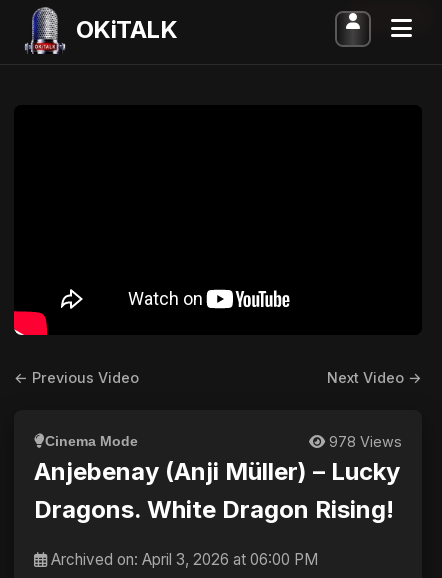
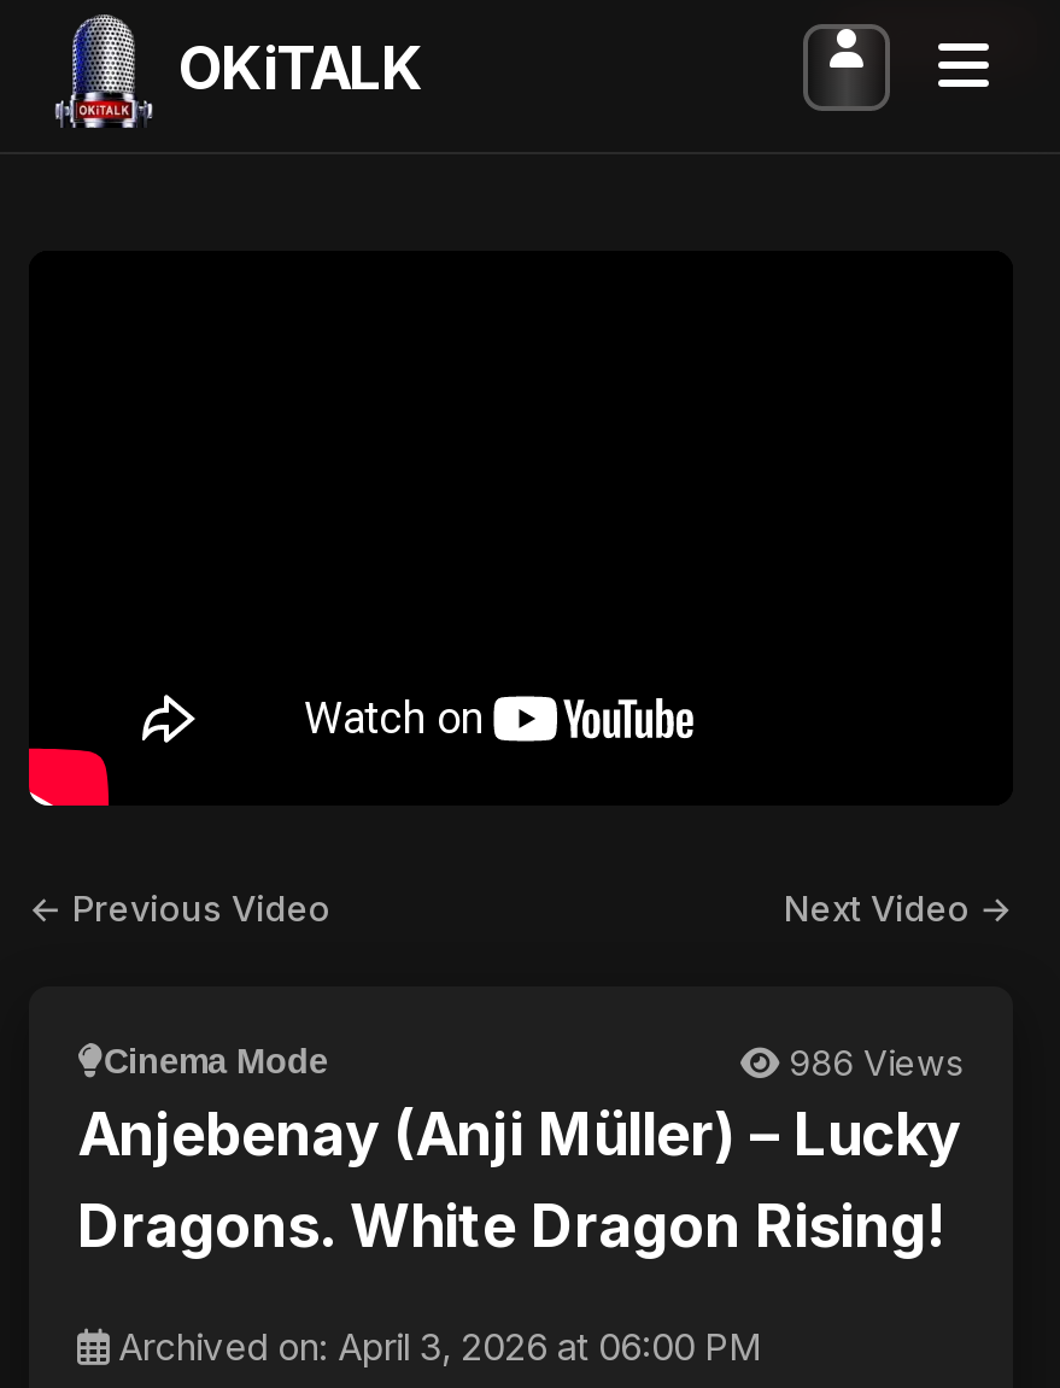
[325,432,402,449] 978 Views -> [779,1041,965,1082] 986 Views

